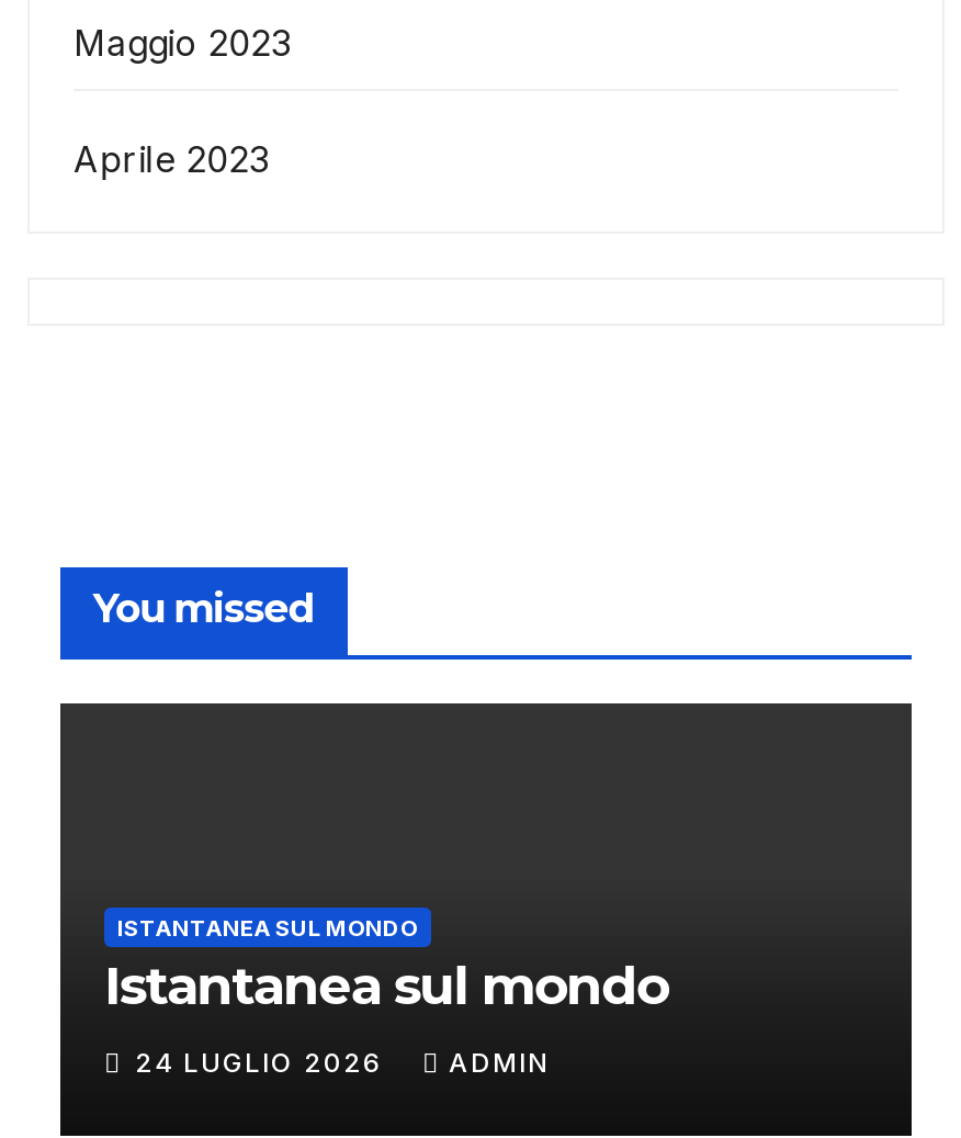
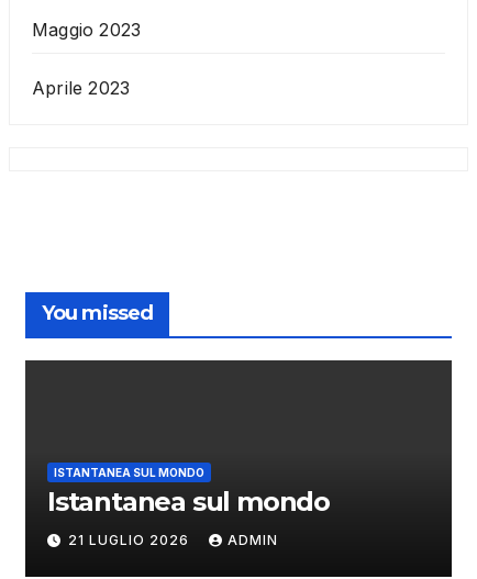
[135,1047,392,1080] 24 LUGLIO 2026 -> [68,532,193,549] 21 LUGLIO 2026

